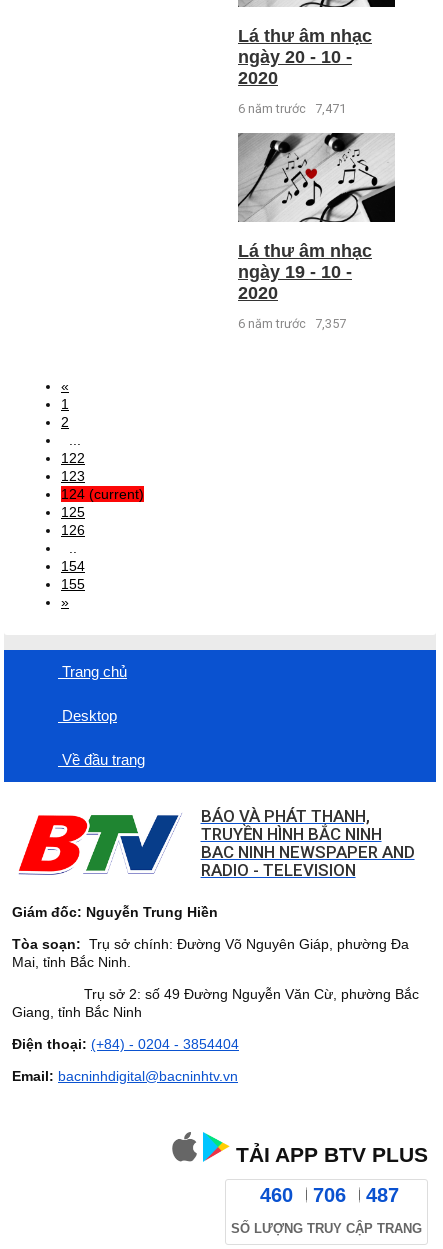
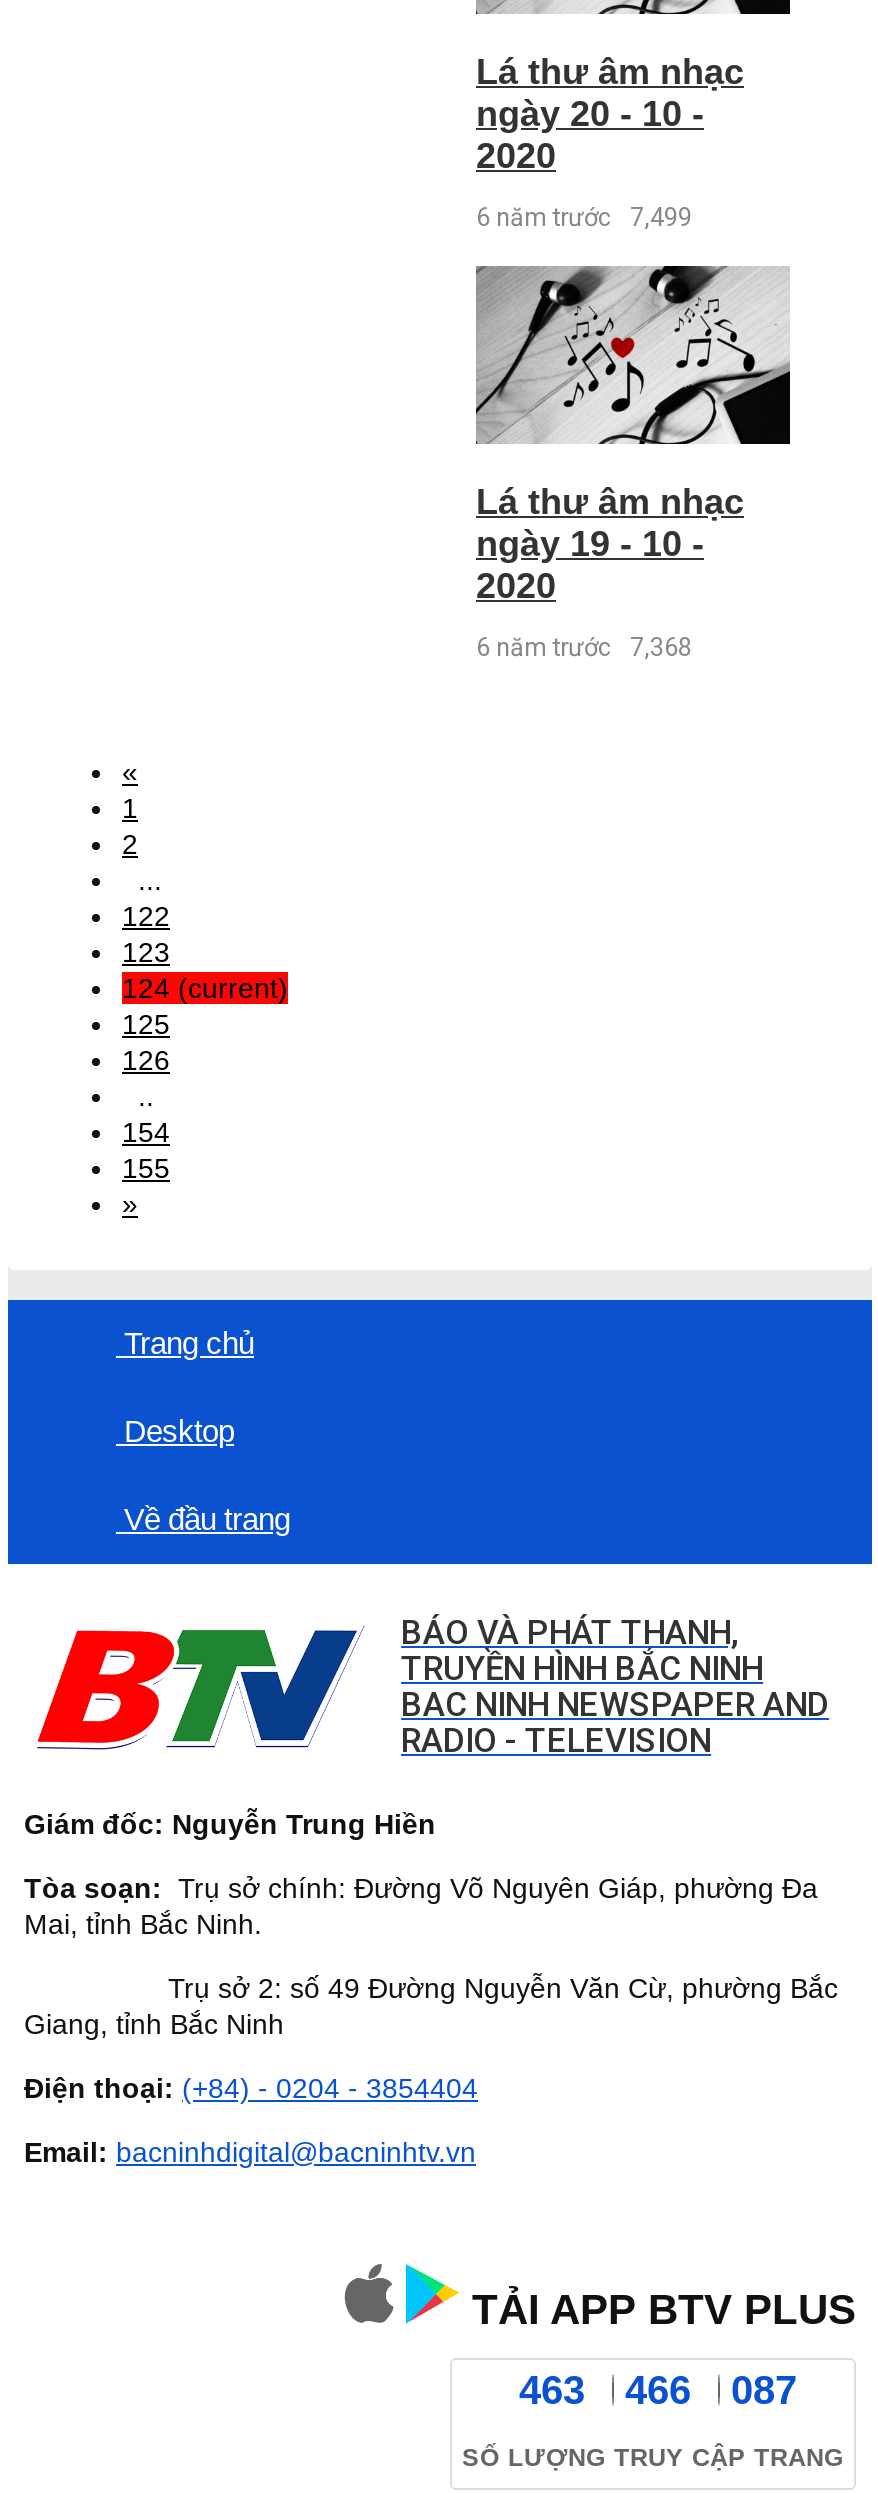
[238,101,346,116] 6 năm trước 7,471 -> [476,203,692,233] 6 năm trước 7,499
[238,316,346,331] 6 năm trước 7,357 -> [476,631,692,661] 6 năm trước 7,368
[259,1184,292,1206] 460 -> [519,2367,585,2411] 463
[312,1184,345,1206] 706 -> [625,2367,691,2411] 466
[365,1184,398,1206] 487 -> [731,2367,797,2411] 087

